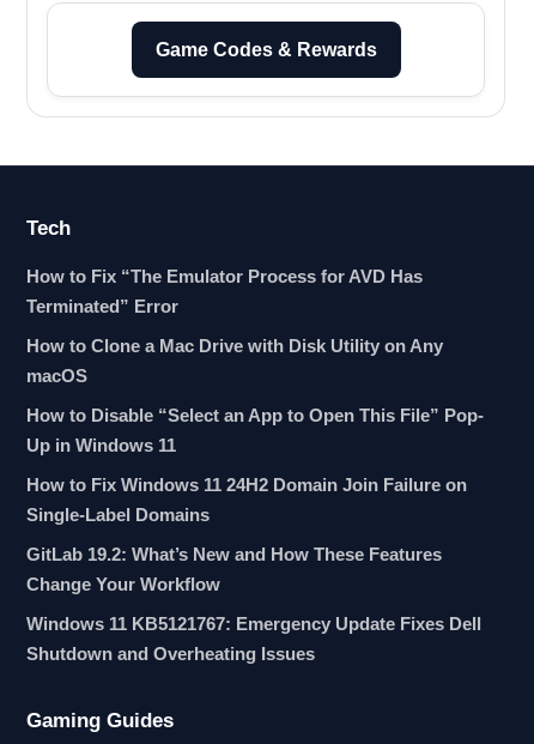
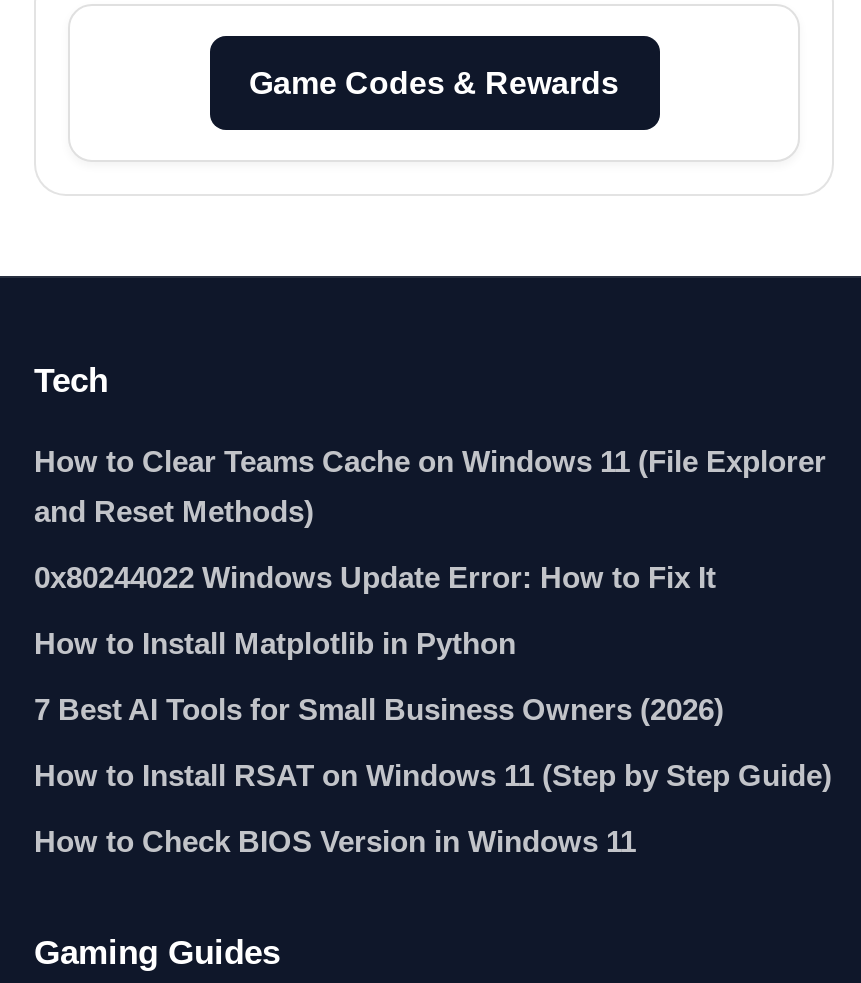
[26,266,484,664] How to Fix “The Emulator Process for AVD Has | Terminated” Error | How to Clone a Mac Drive with Disk Utility on Any | macOS | How to Disable “Select an App to Open This File” Pop- | Up in Windows 11 | How to Fix Windows 11 24H2 Domain Join Failure on | Single-Label Domains | GitLab 19.2: What’s New and How These Features | Change Your Workflow | Windows 11 KB5121767: Emergency Update Fixes Dell | Shutdown and Overheating Issues -> [34,444,832,858] How to Clear Teams Cache on Windows 11 (File Explorer | and Reset Methods) | 0x80244022 Windows Update Error: How to Fix It | How to Install Matplotlib in Python | 7 Best AI Tools for Small Business Owners (2026) | How to Install RSAT on Windows 11 (Step by Step Guide) | How to Check BIOS Version in Windows 11

